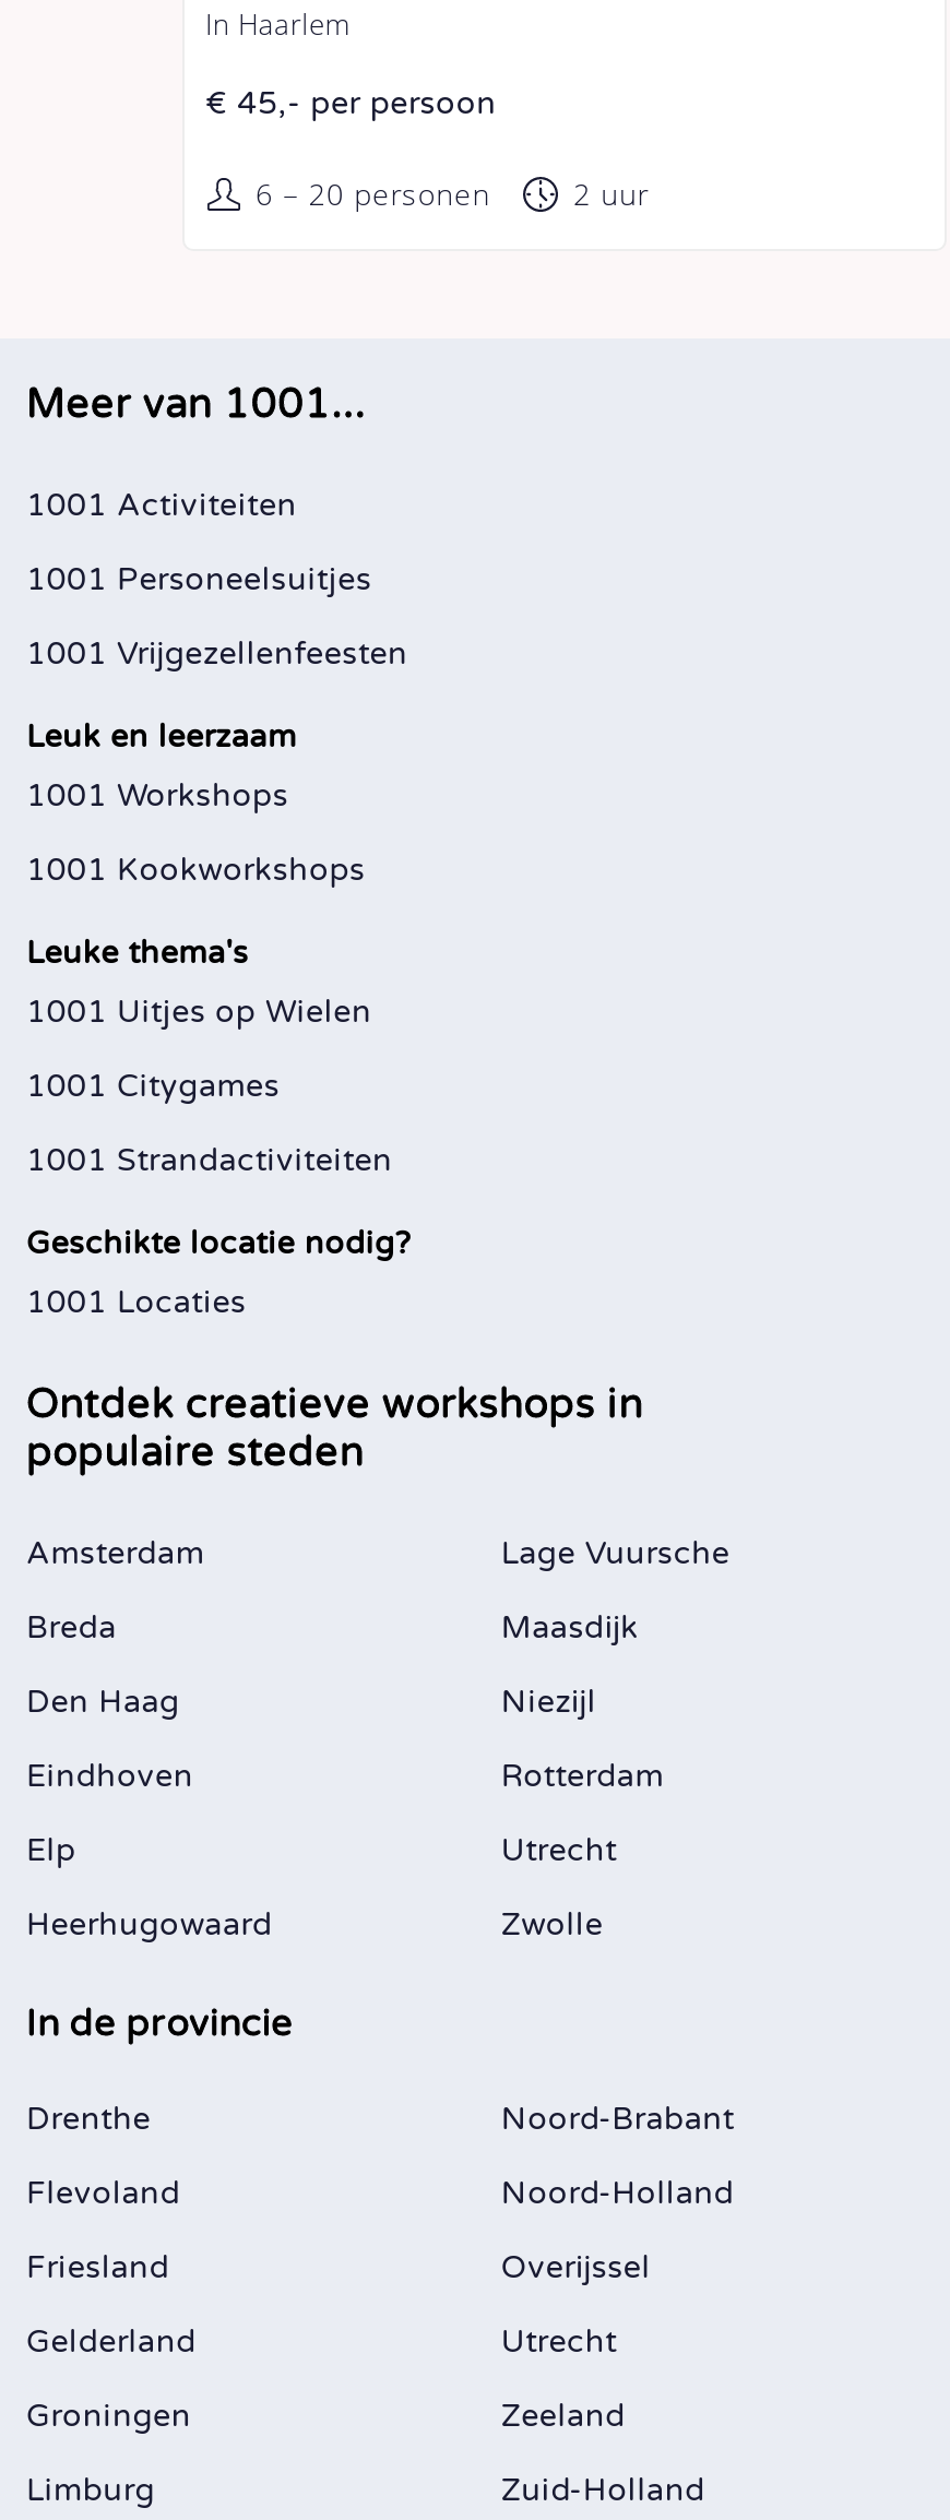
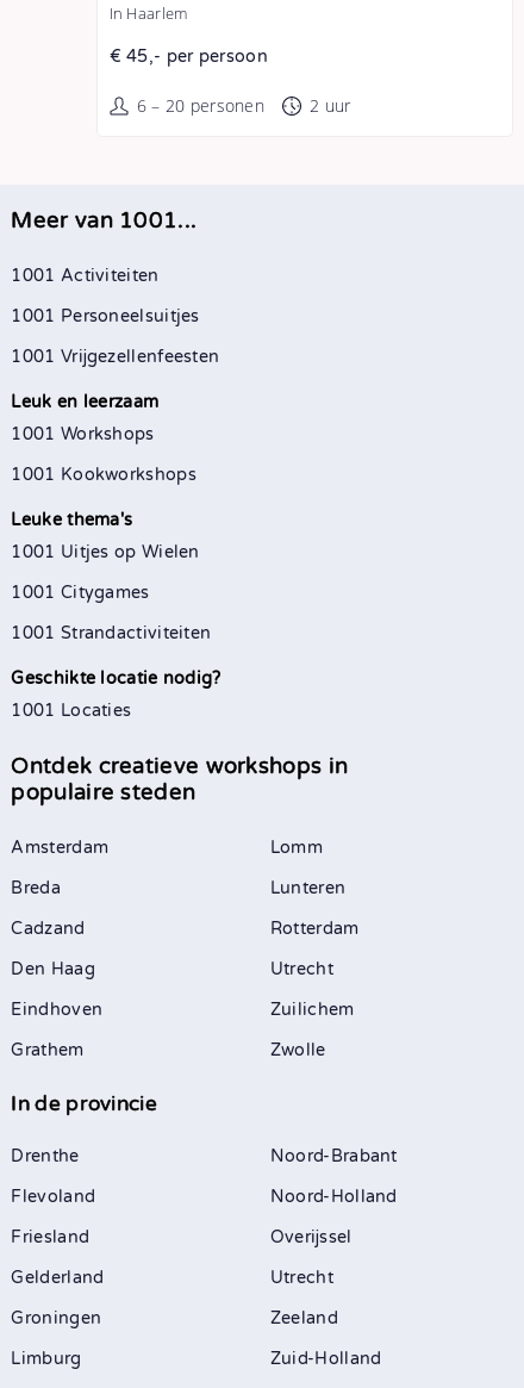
[501,1535,730,1721] Lage Vuursche | Maasdijk | Niezijl -> [270,837,346,898] Lomm | Lunteren
moved [26,1683,193,1795] -> [11,959,103,1020]: Den Haag | Eindhoven
moved [501,1758,664,1869] -> [270,918,359,979]: Rotterdam | Utrecht
none -> [11,918,85,939] Cadzand
none -> [270,999,354,1020] Zuilichem
[26,1832,273,1943] Elp | Heerhugowaard -> [11,1040,84,1060] Grathem

